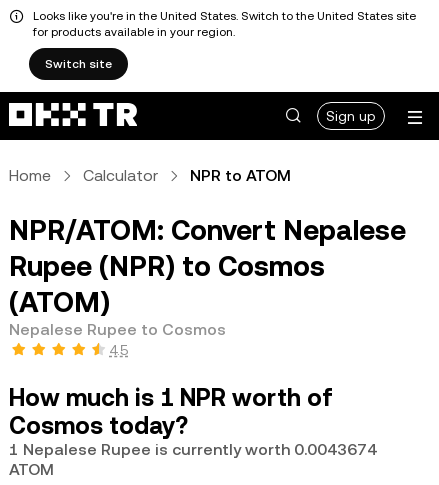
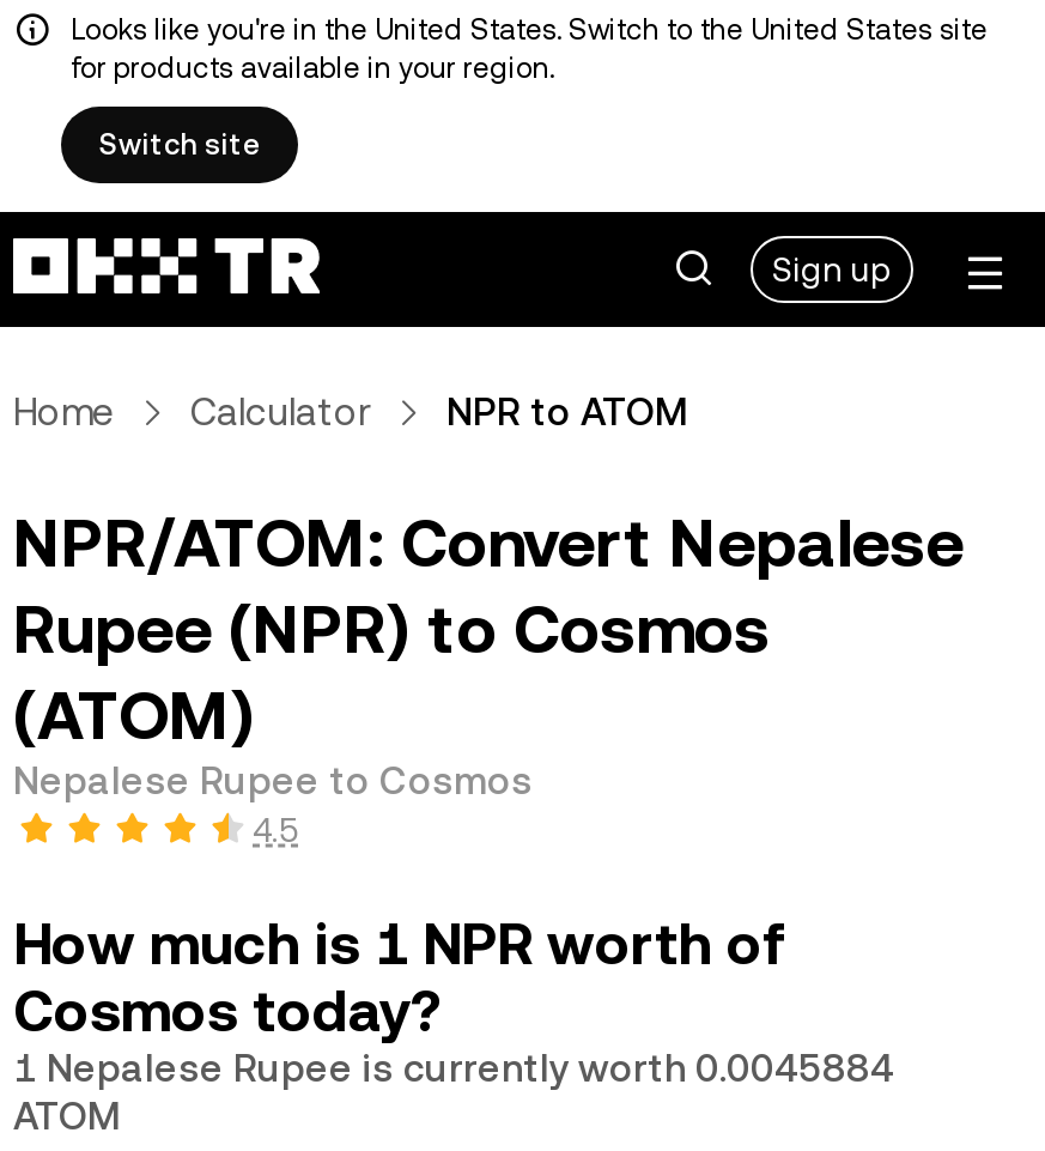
[9,440,377,459] 1 Nepalese Rupee is currently worth 0.0043674 -> [13,1046,894,1091] 1 Nepalese Rupee is currently worth 0.0045884

